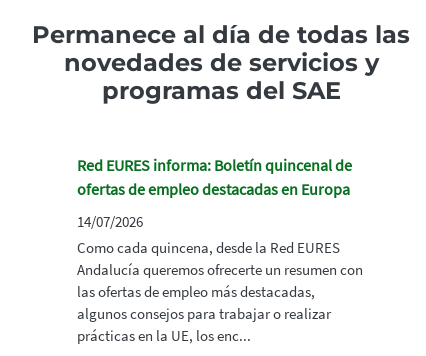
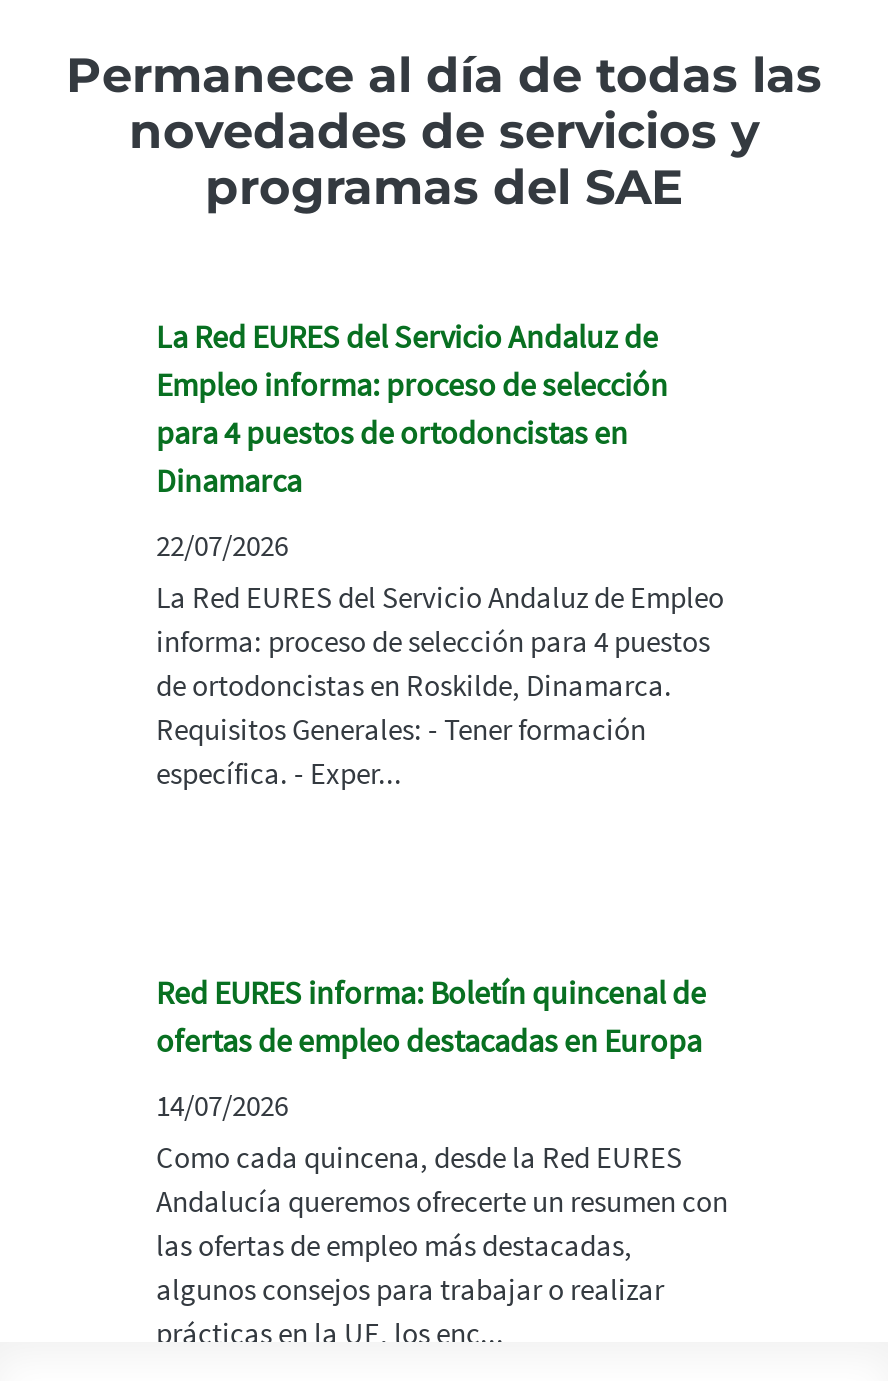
none -> [156,316,724,792] La Red EURES del Servicio Andaluz de | Empleo informa: proceso de selección | para 4 puestos de ortodoncistas en | Dinamarca | 22/07/2026 | La Red EURES del Servicio Andaluz de Empleo | informa: proceso de selección para 4 puestos | de ortodoncistas en Roskilde, Dinamarca. | Requisitos Generales: - Tener formación | específica. - Exper...

